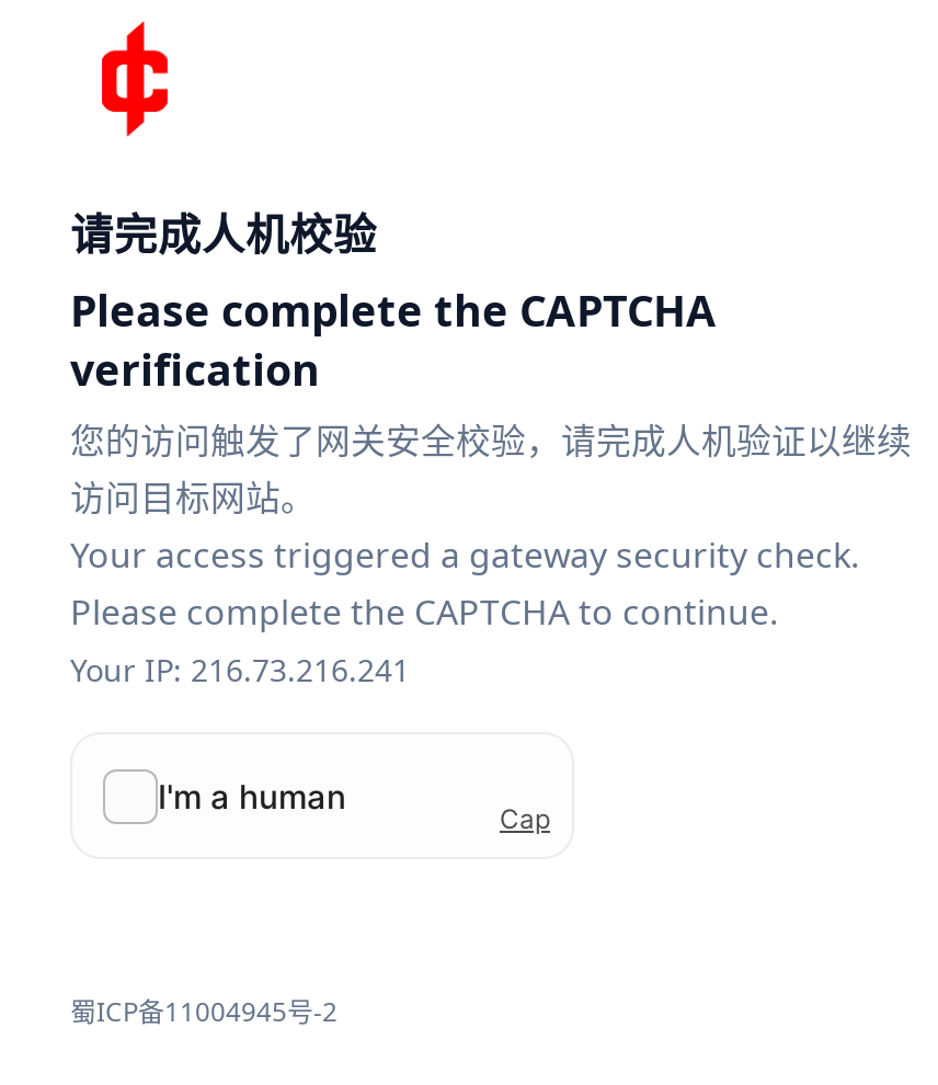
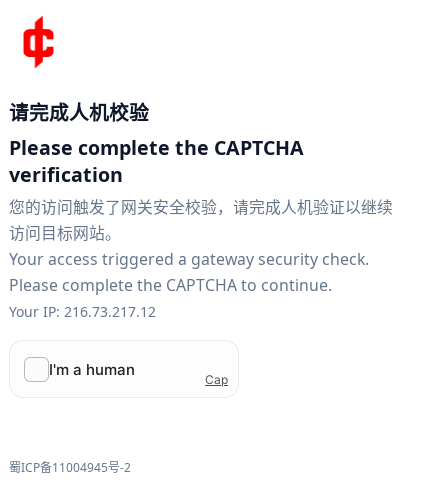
[70,649,410,690] Your IP: 216.73.216.241 -> [9,302,156,321] Your IP: 216.73.217.12

